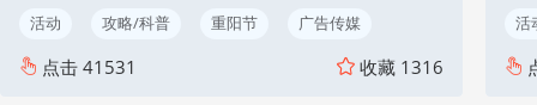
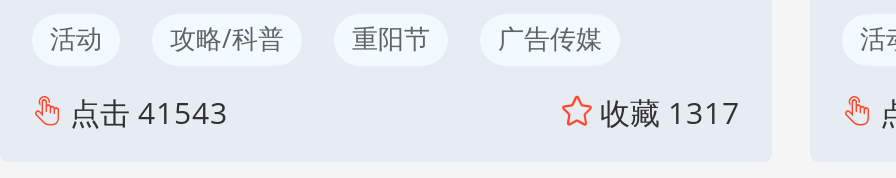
[42,55,137,79] 点击 41531 -> [70,92,228,132] 点击 41543
[360,55,444,79] 收藏 1316 -> [600,92,740,132] 收藏 1317

